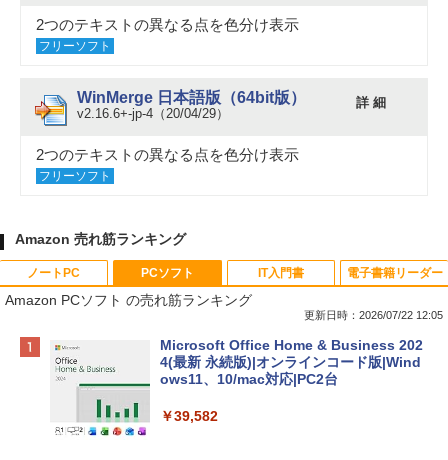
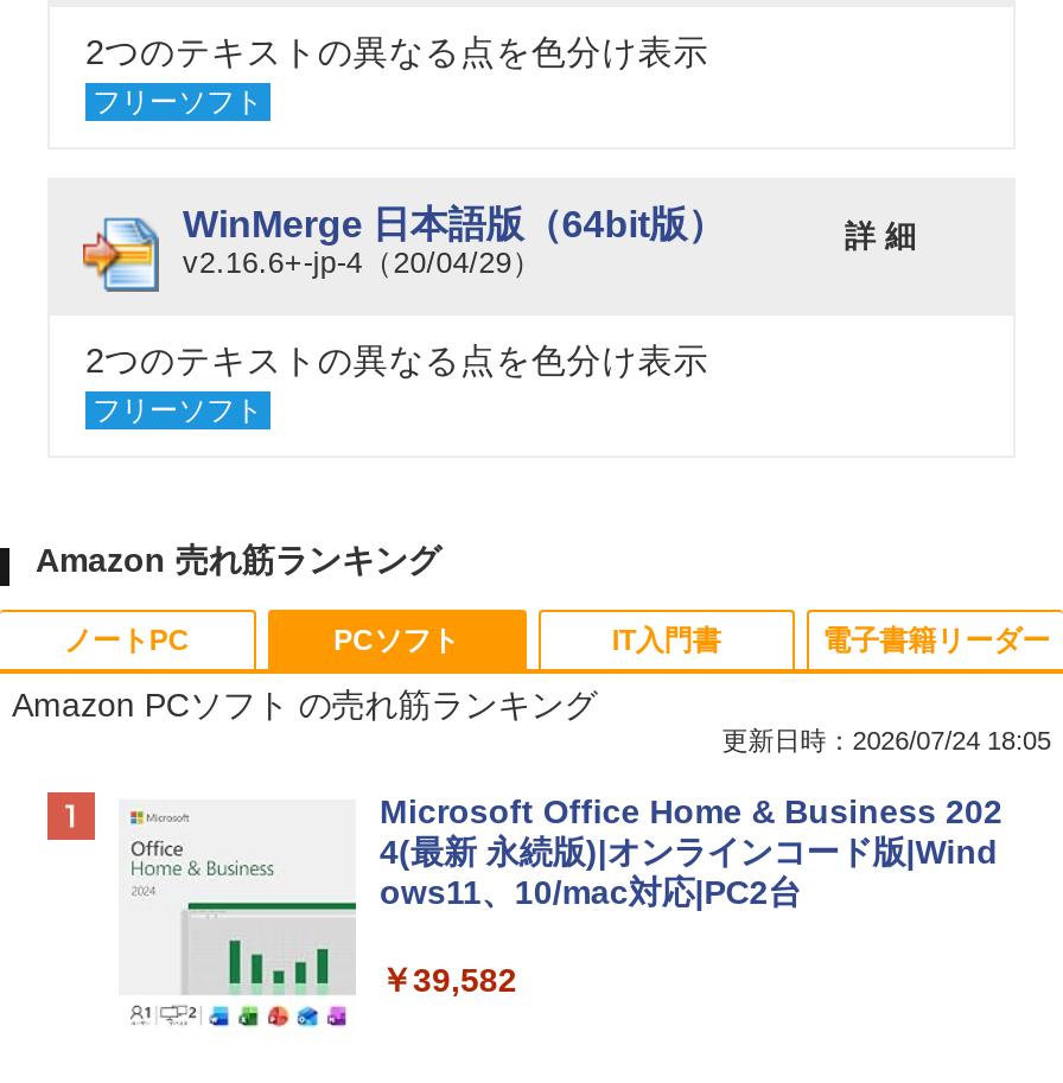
[304,309,443,321] 更新日時：2026/07/22 12:05 -> [722,726,1051,754] 更新日時：2026/07/24 18:05

